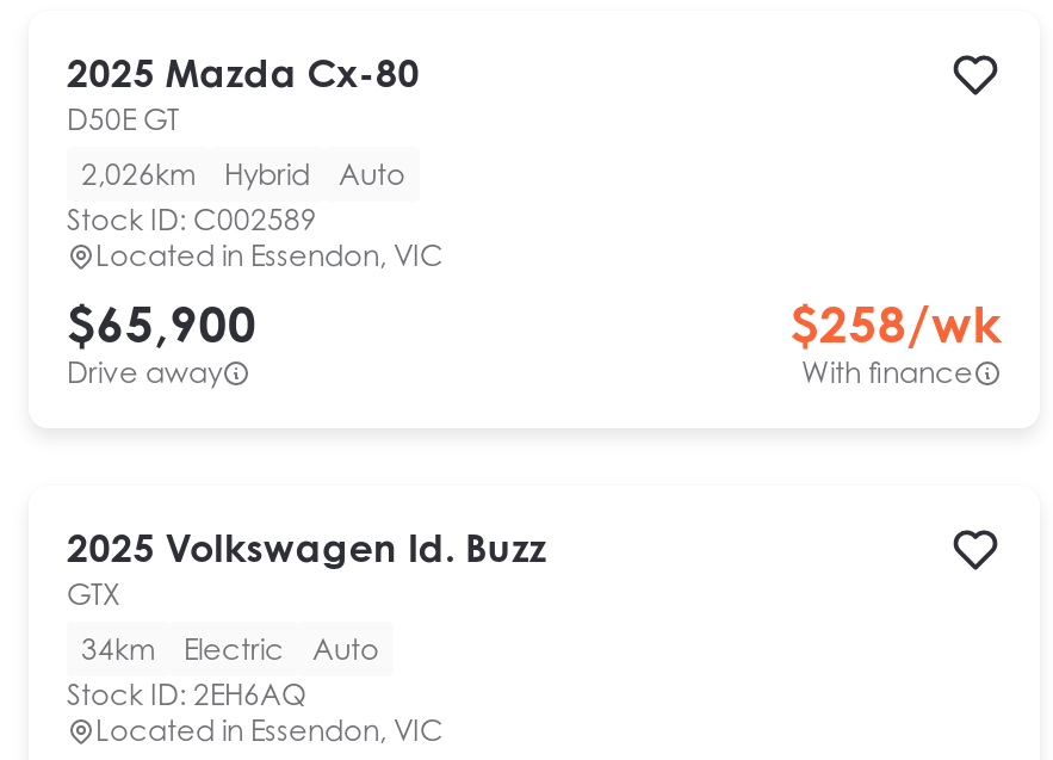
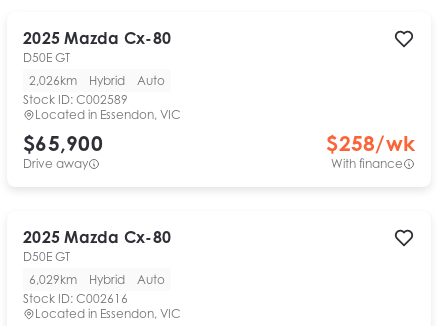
[67,524,546,612] 2025 Volkswagen Id. Buzz | GTX -> [23,227,171,264] 2025 Mazda Cx-80 | D50E GT
[81,631,284,667] 34km | Electric -> [29,272,125,287] 6,029km | Hybrid
[67,676,305,712] Stock ID: 2EH6AQ -> [23,291,128,306] Stock ID: C002616

